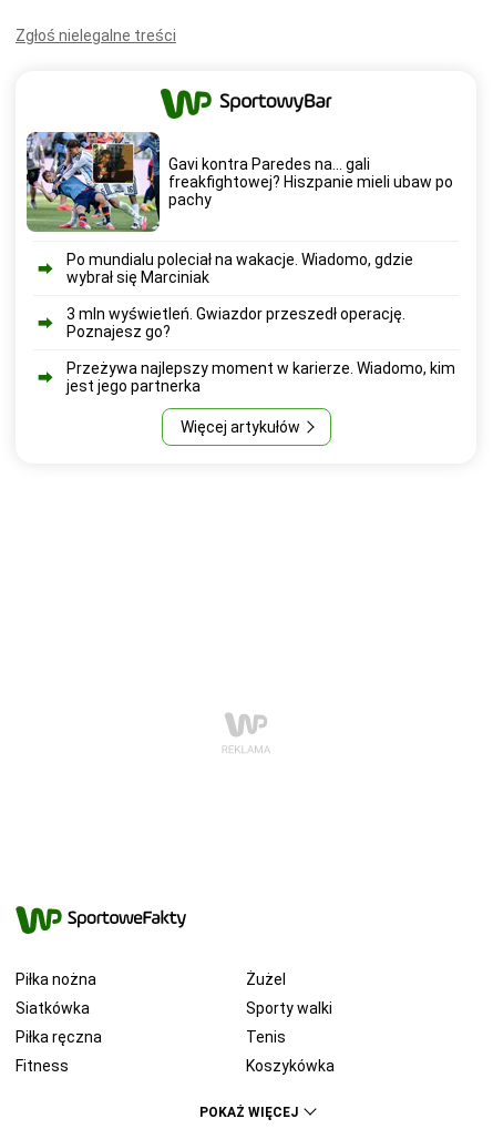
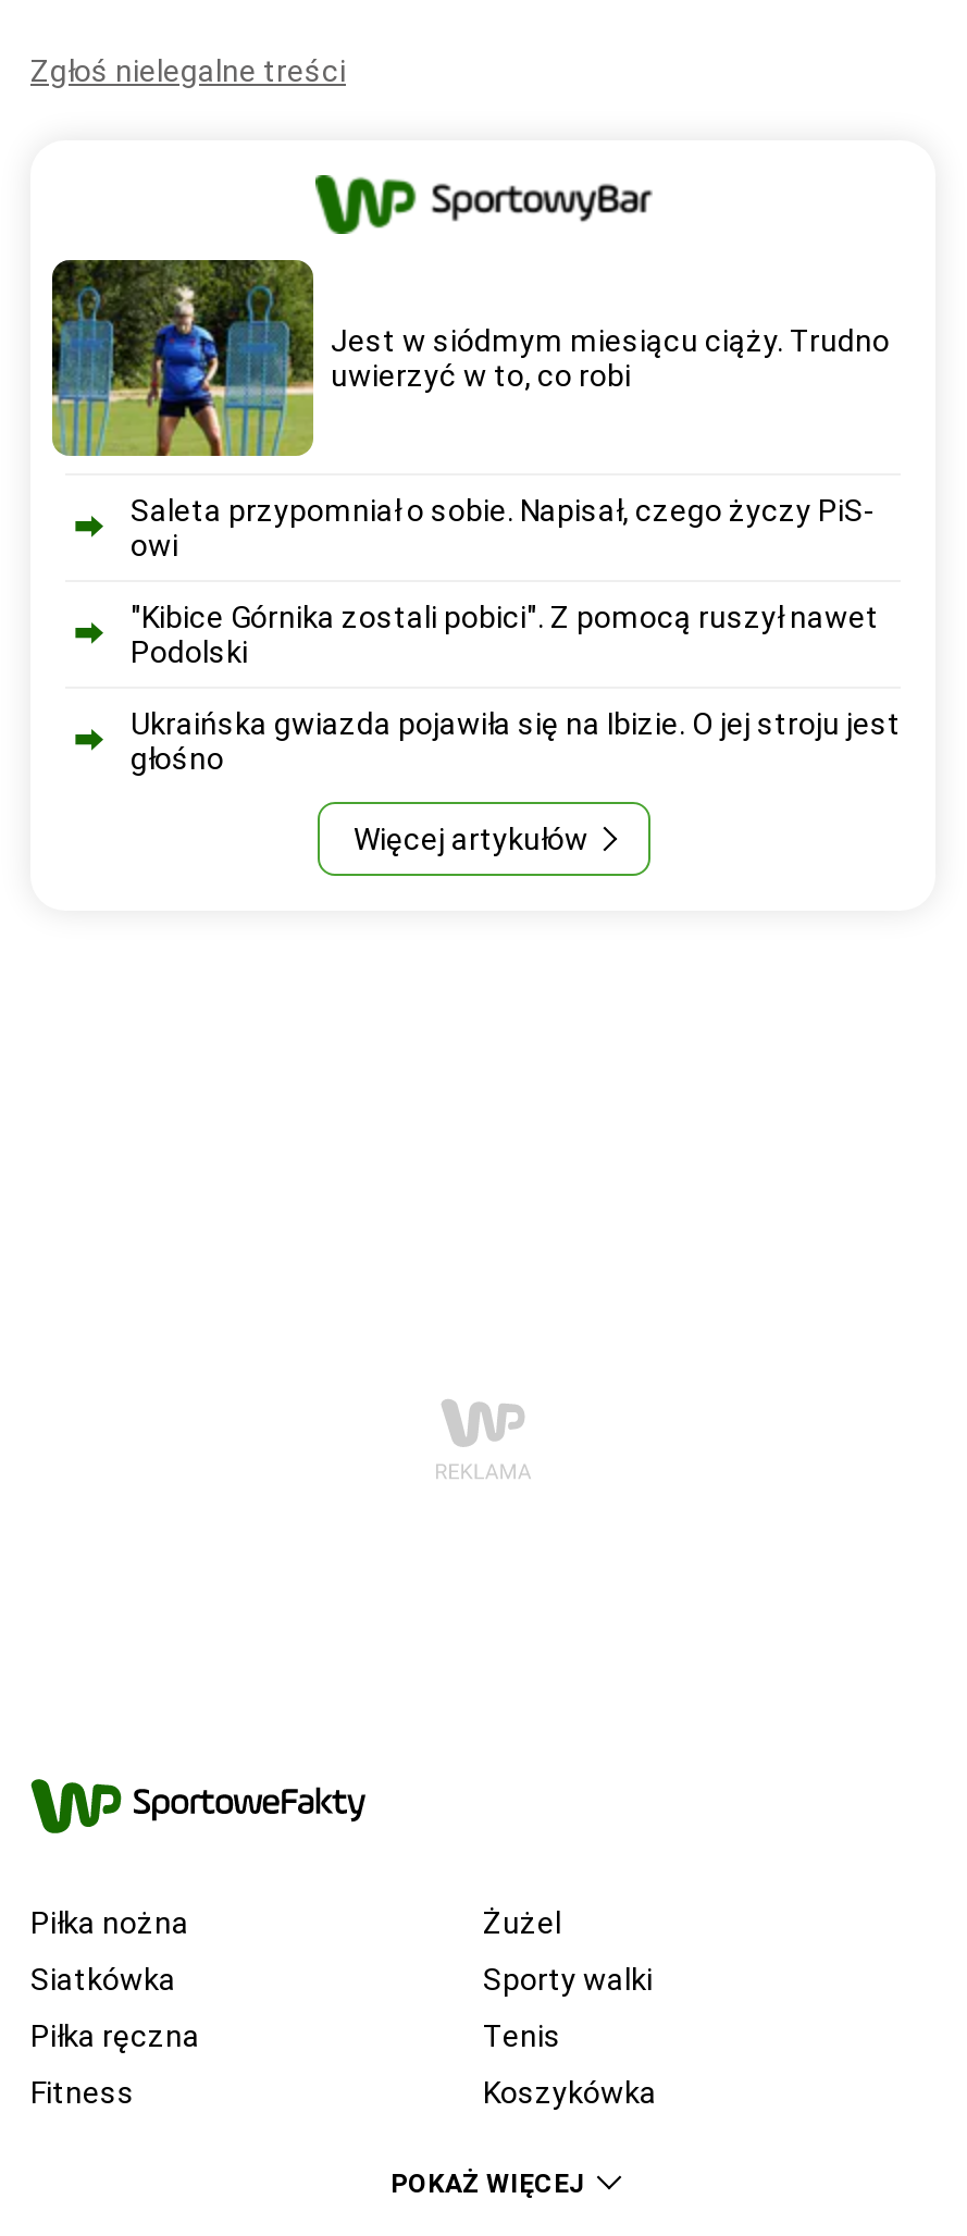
[25,131,453,233] [image] | Gavi kontra Paredes na... gali | freakfightowej? Hiszpanie mieli ubaw po | pachy -> [50,258,890,458] [image] | Jest w siódmym miesiącu ciąży. Trudno | uwierzyć w to, co robi
[66,251,413,286] Po mundialu poleciał na wakacje. Wiadomo, gdzie | wybrał się Marciniak -> [131,493,875,563] Saleta przypomniał o sobie. Napisał, czego życzy PiS- | owi
[66,305,405,340] 3 mln wyświetleń. Gwiazdor przeszedł operację. | Poznajesz go? -> [131,600,879,669] "Kibice Górnika zostali pobici". Z pomocą ruszył nawet | Podolski
[66,359,455,395] Przeżywa najlepszy moment w karierze. Wiadomo, kim | jest jego partnerka -> [131,706,901,776] Ukraińska gwiazda pojawiła się na Ibizie. O jej stroju jest | głośno

